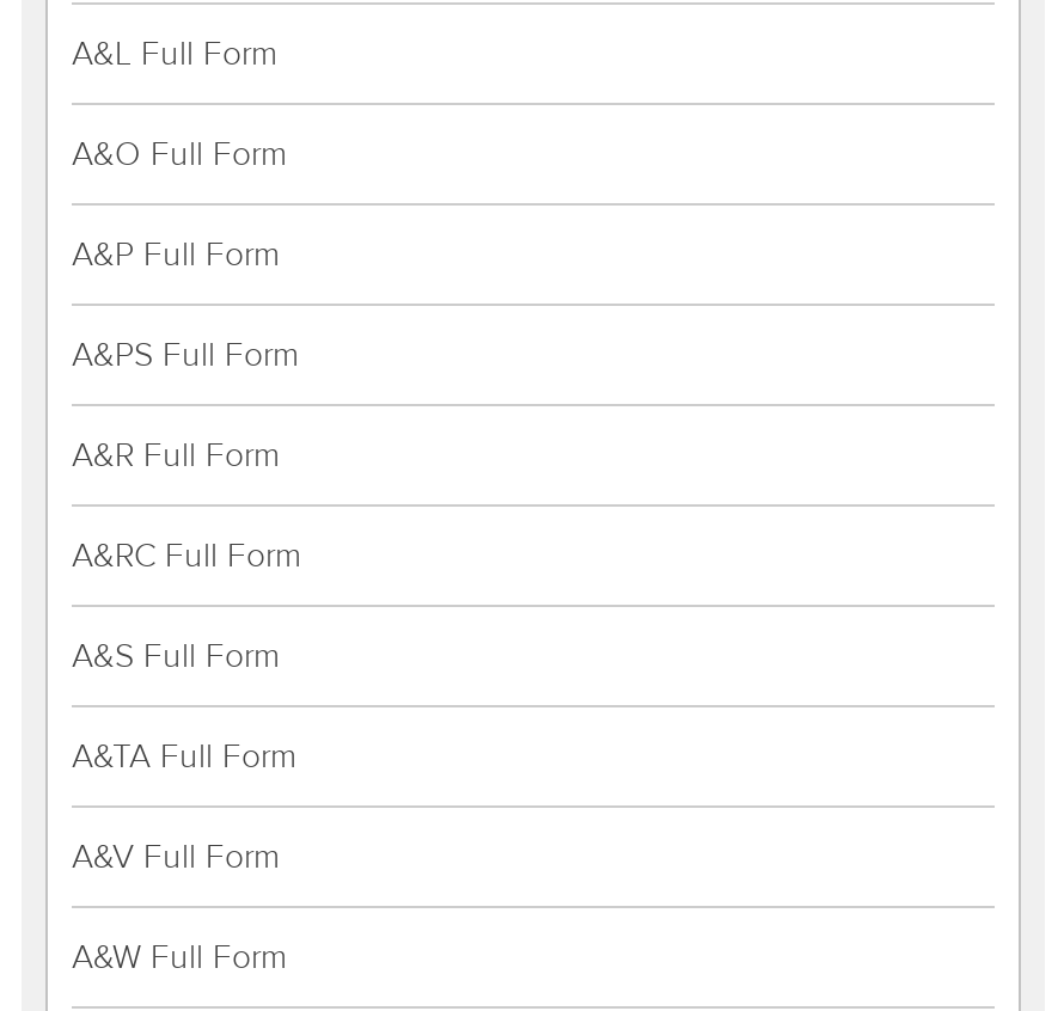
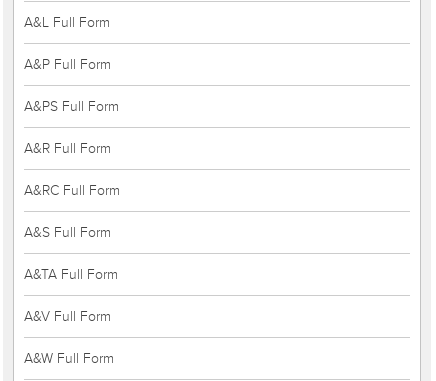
[72,134,287,174] A&O Full Form -> none

